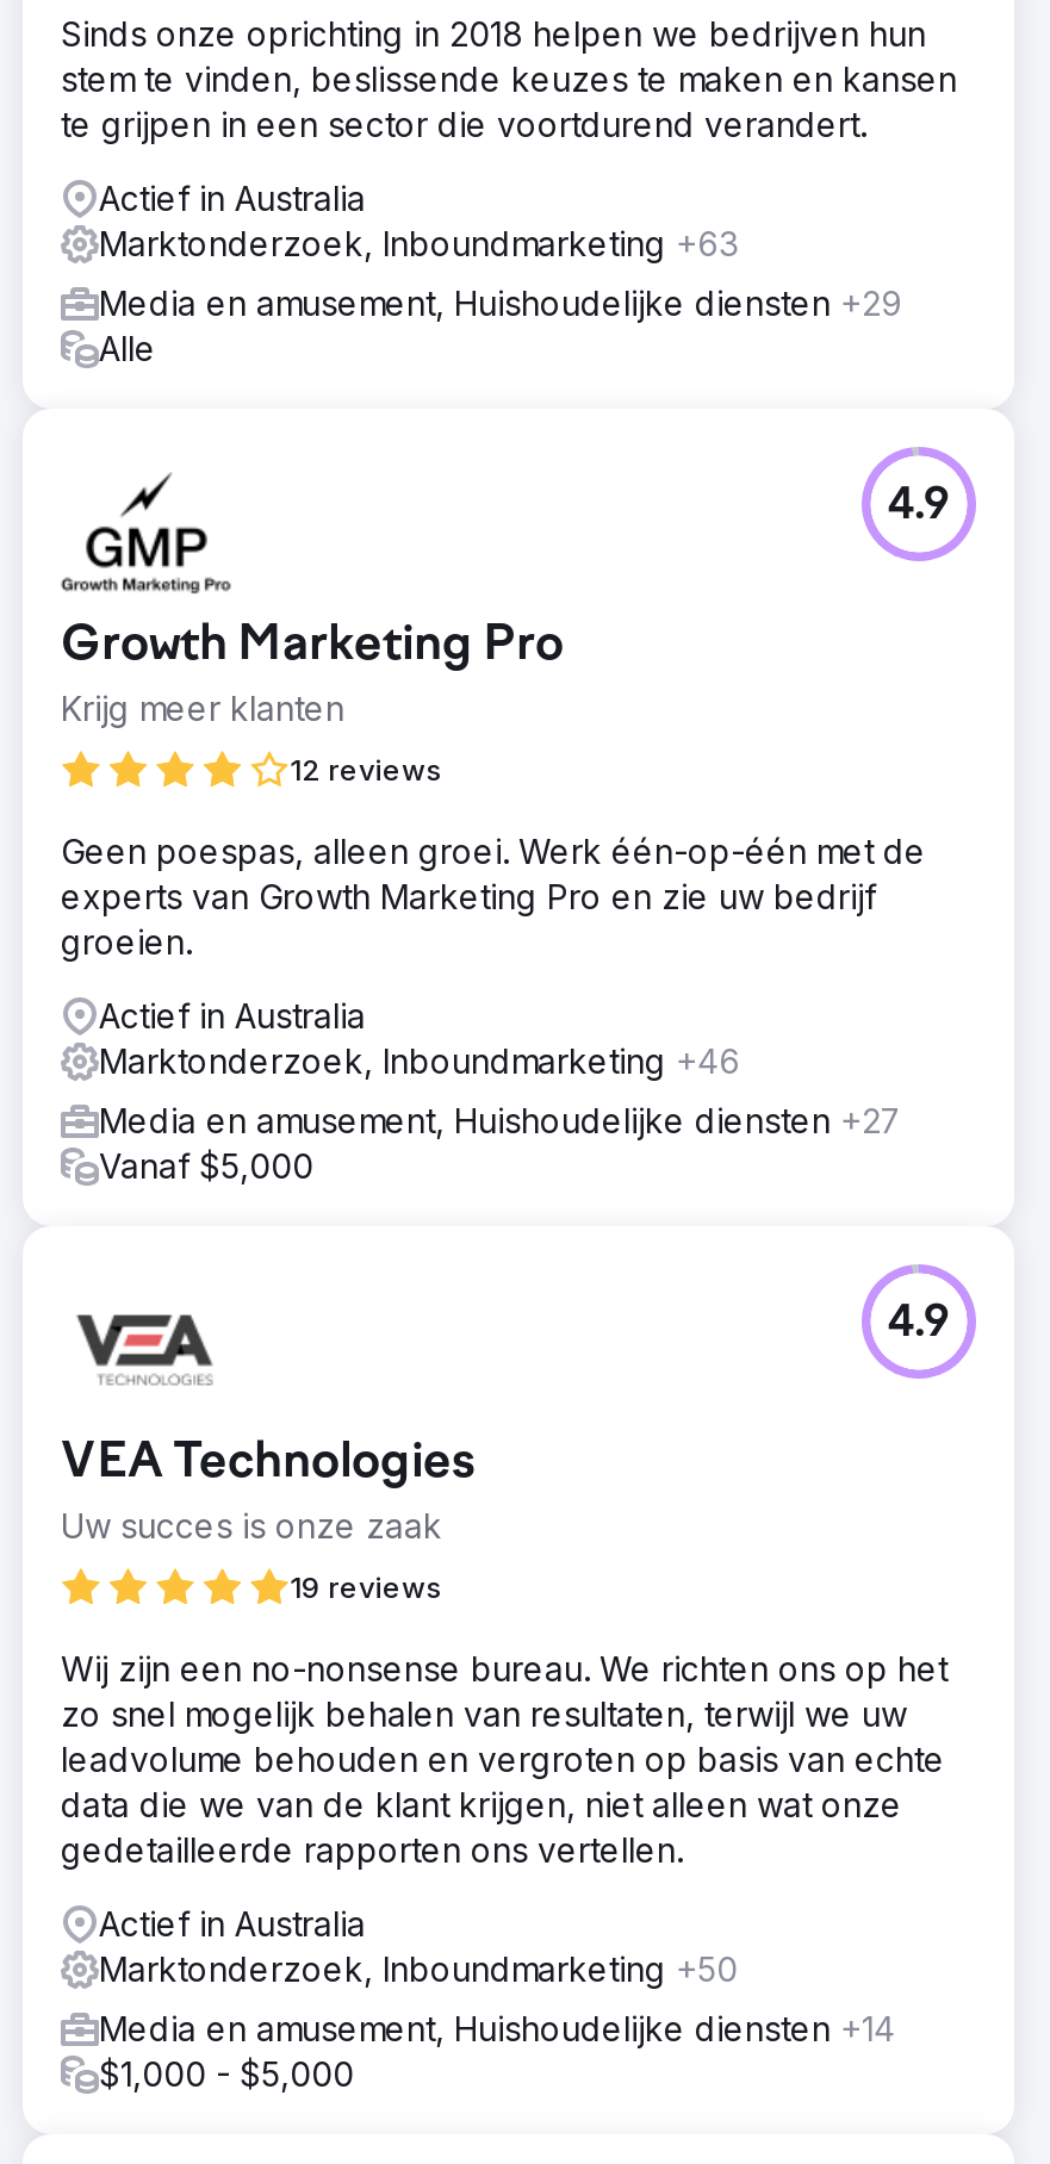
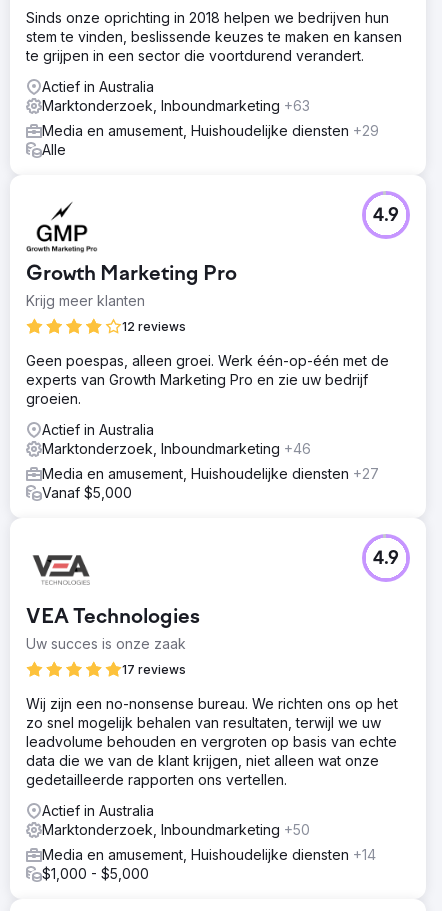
[290,1568,442,1604] 19 reviews -> [122,662,186,677] 17 reviews

